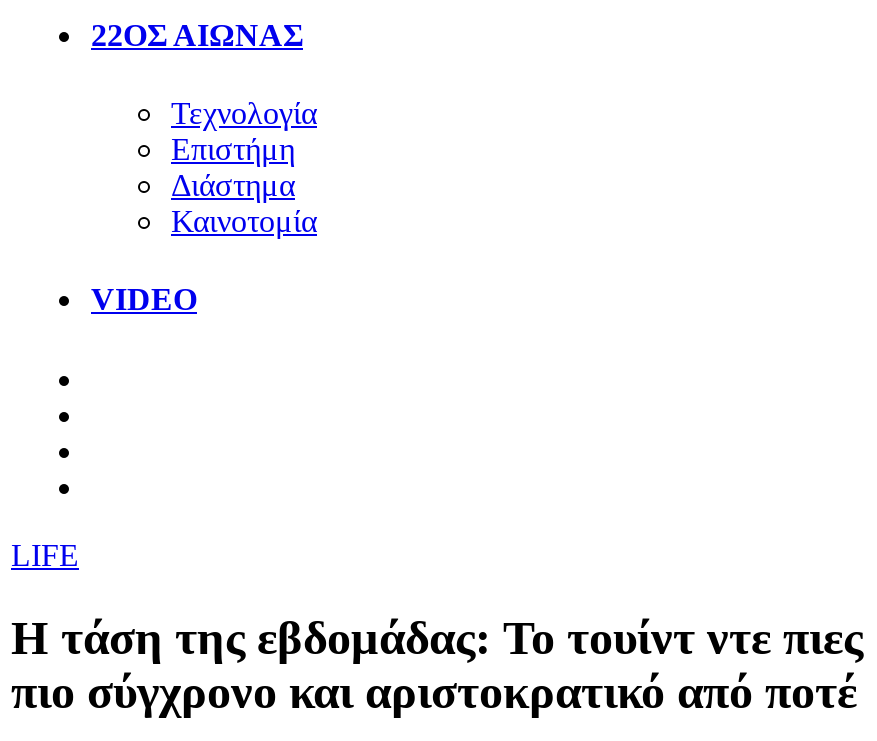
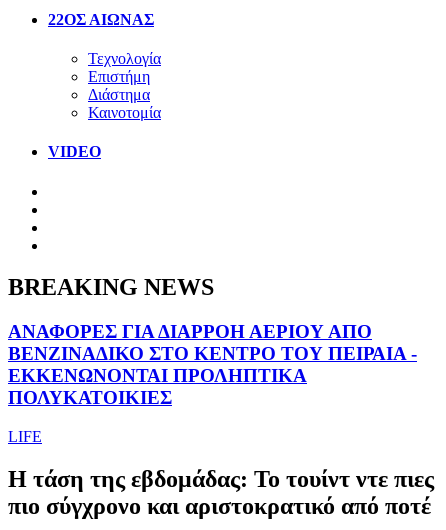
none -> [8,274,417,408] BREAKING NEWS | ΑΝΑΦΟΡΕΣ ΓΙΑ ΔΙΑΡΡΟΗ ΑΕΡΙΟΥ ΑΠΟ | ΒΕΝΖΙΝΑΔΙΚΟ ΣΤΟ ΚΕΝΤΡΟ ΤΟΥ ΠΕΙΡΑΙΑ - | ΕΚΚΕΝΩΝΟΝΤΑΙ ΠΡΟΛΗΠΤΙΚΑ | ΠΟΛΥΚΑΤΟΙΚΙΕΣ

